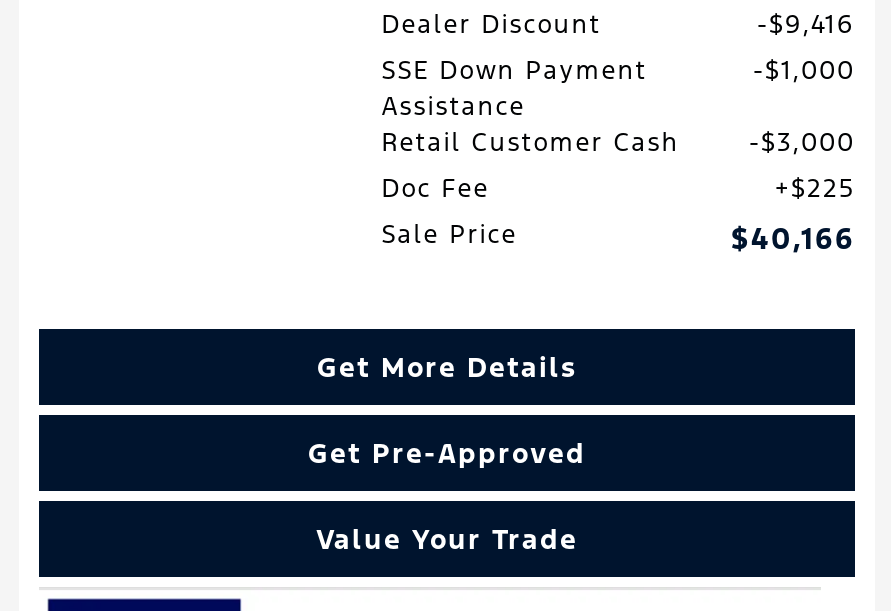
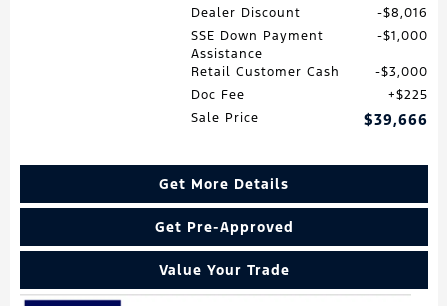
[769,9,855,41] $9,416 -> [383,5,428,21] $8,016
[731,219,855,257] $40,166 -> [364,110,428,129] $39,666

